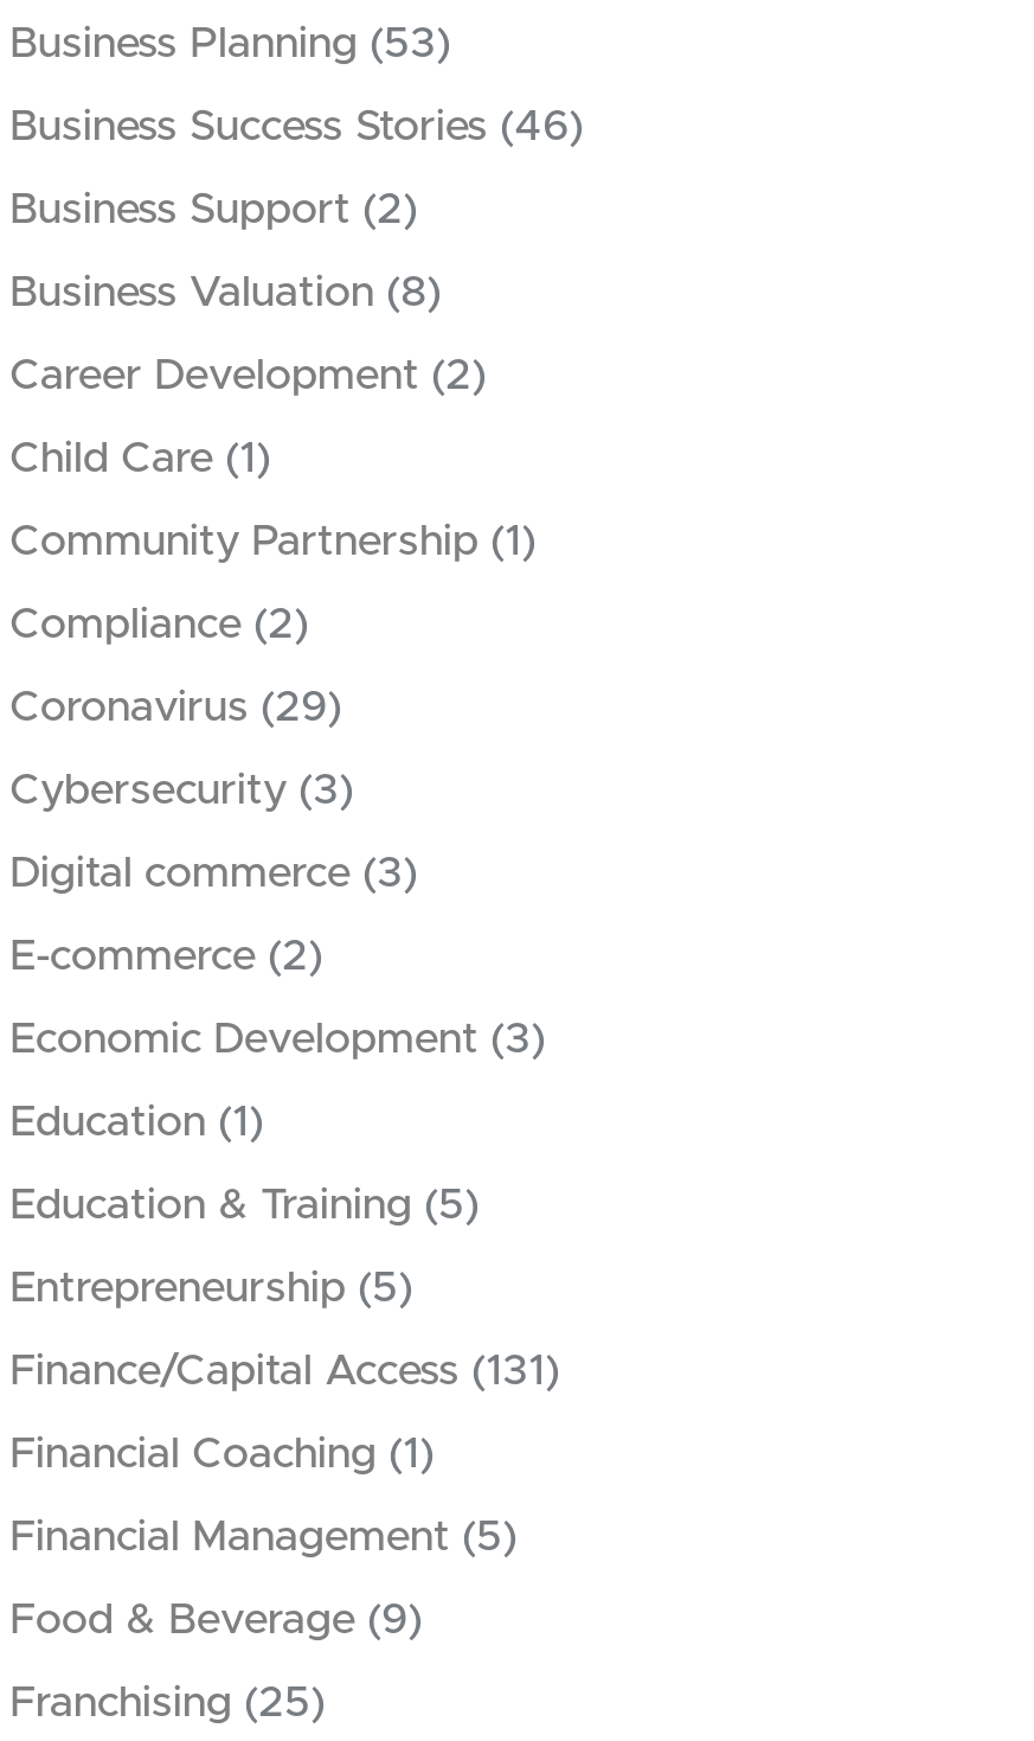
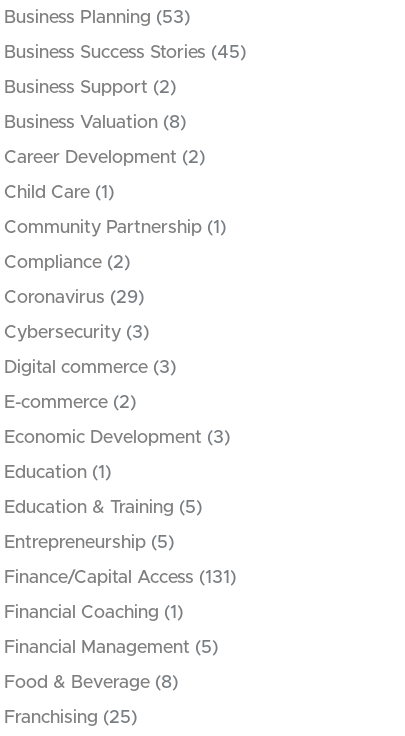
[9,106,583,149] Business Success Stories (46) -> [4,44,246,62] Business Success Stories (45)
[9,1599,422,1642] Food & Beverage (9) -> [4,674,178,692] Food & Beverage (8)

